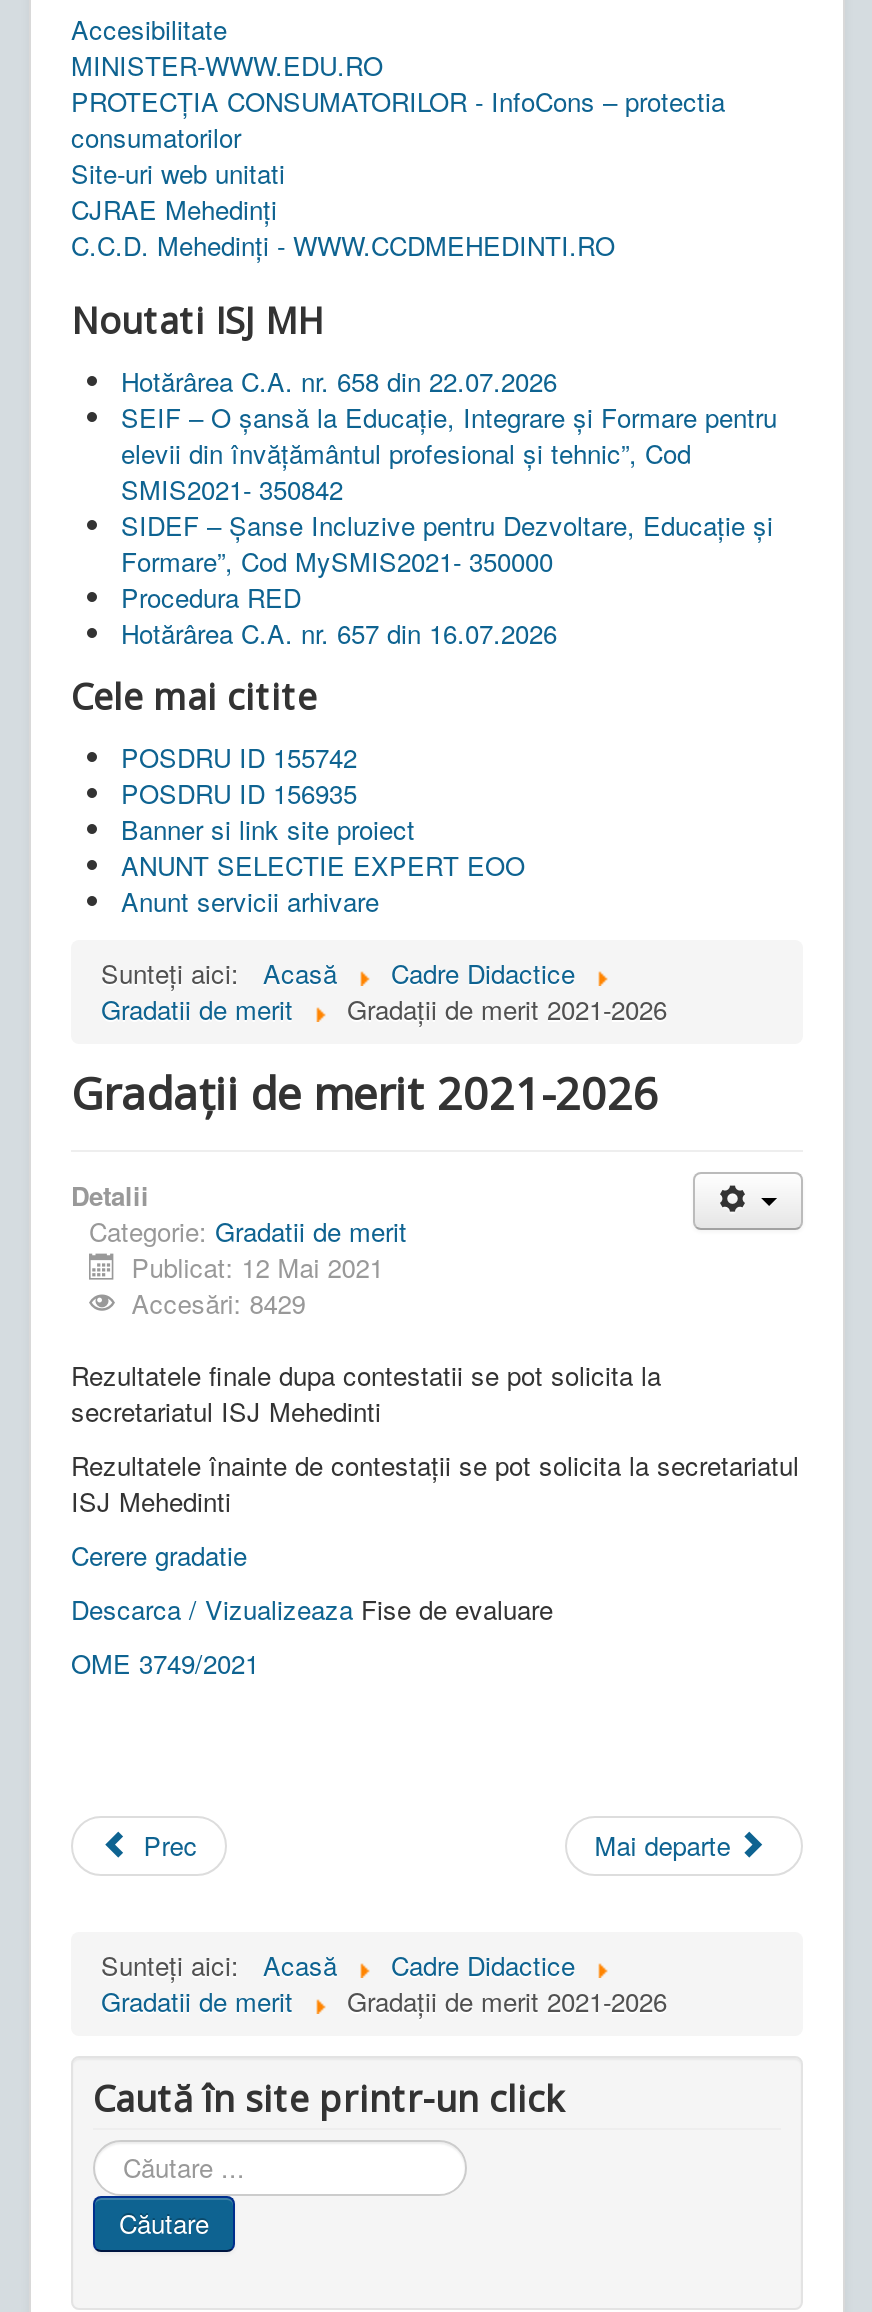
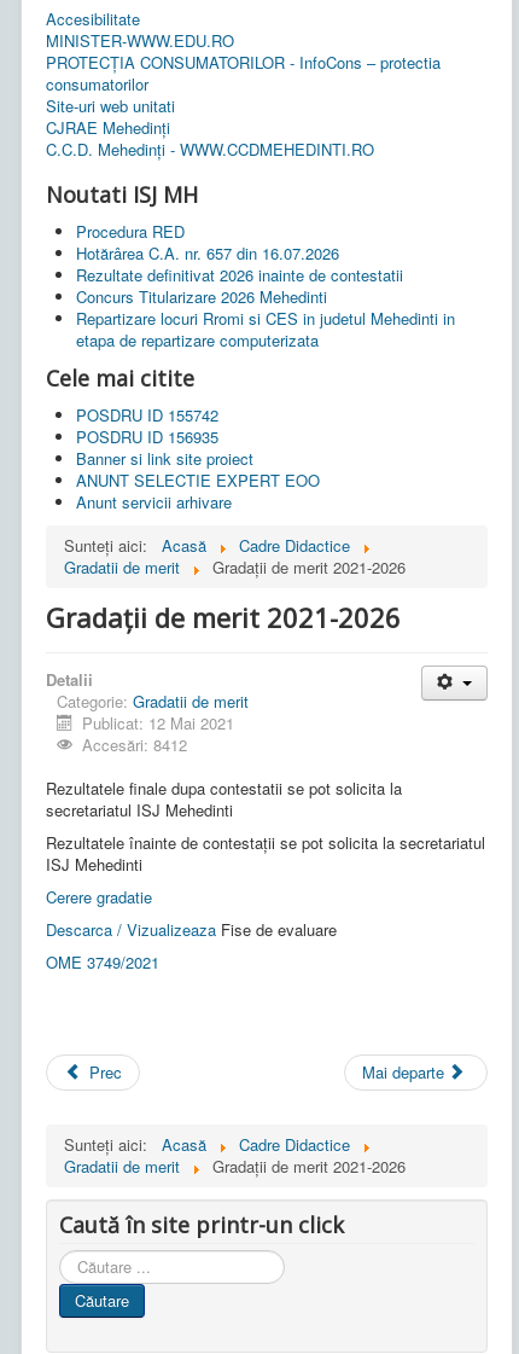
[121,362,777,580] Hotărârea C.A. nr. 658 din 22.07.2026 | SEIF – O șansă la Educație, Integrare și Formare pentru | elevii din învățământul profesional și tehnic”, Cod | SMIS2021- 350842 | SIDEF – Șanse Incluzive pentru Dezvoltare, Educație și | Formare”, Cod MySMIS2021- 350000 -> none
moved [121,578,557,652] -> [76,220,339,264]: Procedura RED | Hotărârea C.A. nr. 657 din 16.07.2026
none -> [76,263,455,351] Rezultate definitivat 2026 inainte de contestatii | Concurs Titularizare 2026 Mehedinti | Repartizare locuri Rromi si CES in judetul Mehedinti in | etapa de repartizare computerizata
[131,1284,305,1322] Accesări: 8429 -> [82,733,187,756] Accesări: 8412

